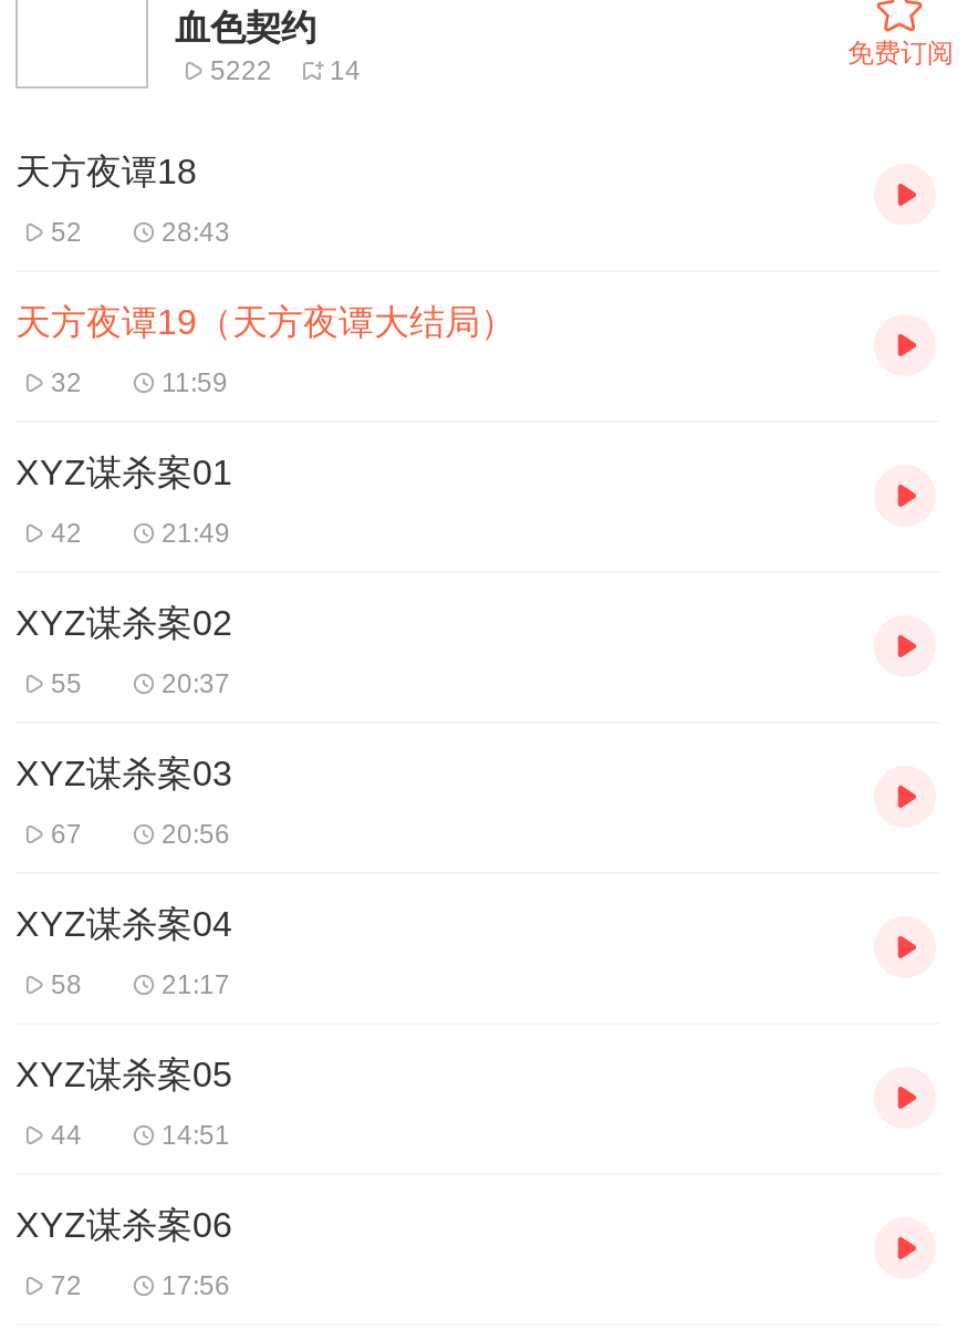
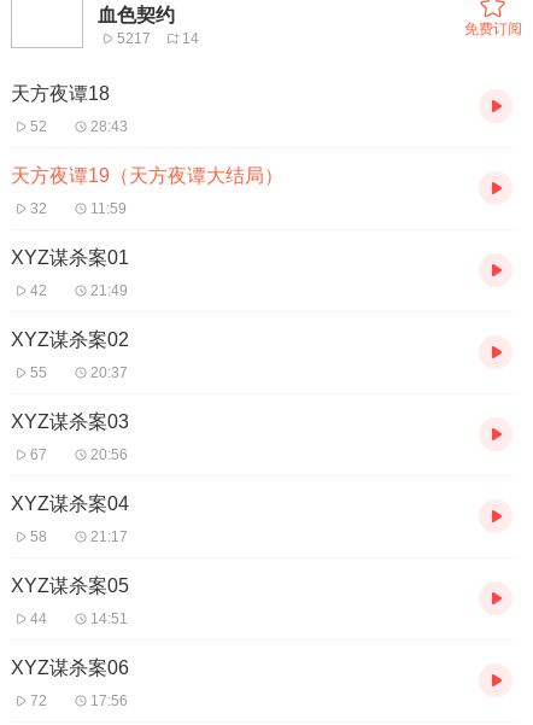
[210,55,361,86] 5222 14 -> [117,30,199,47] 5217 14

